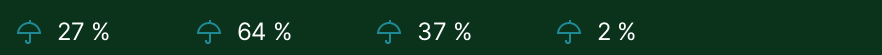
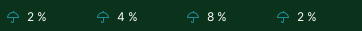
[57,16,111,46] 27 % -> [27,9,47,24] 2 %
[237,16,293,46] 64 % -> [117,9,138,24] 4 %
[417,16,473,46] 37 % -> [207,9,227,24] 8 %

